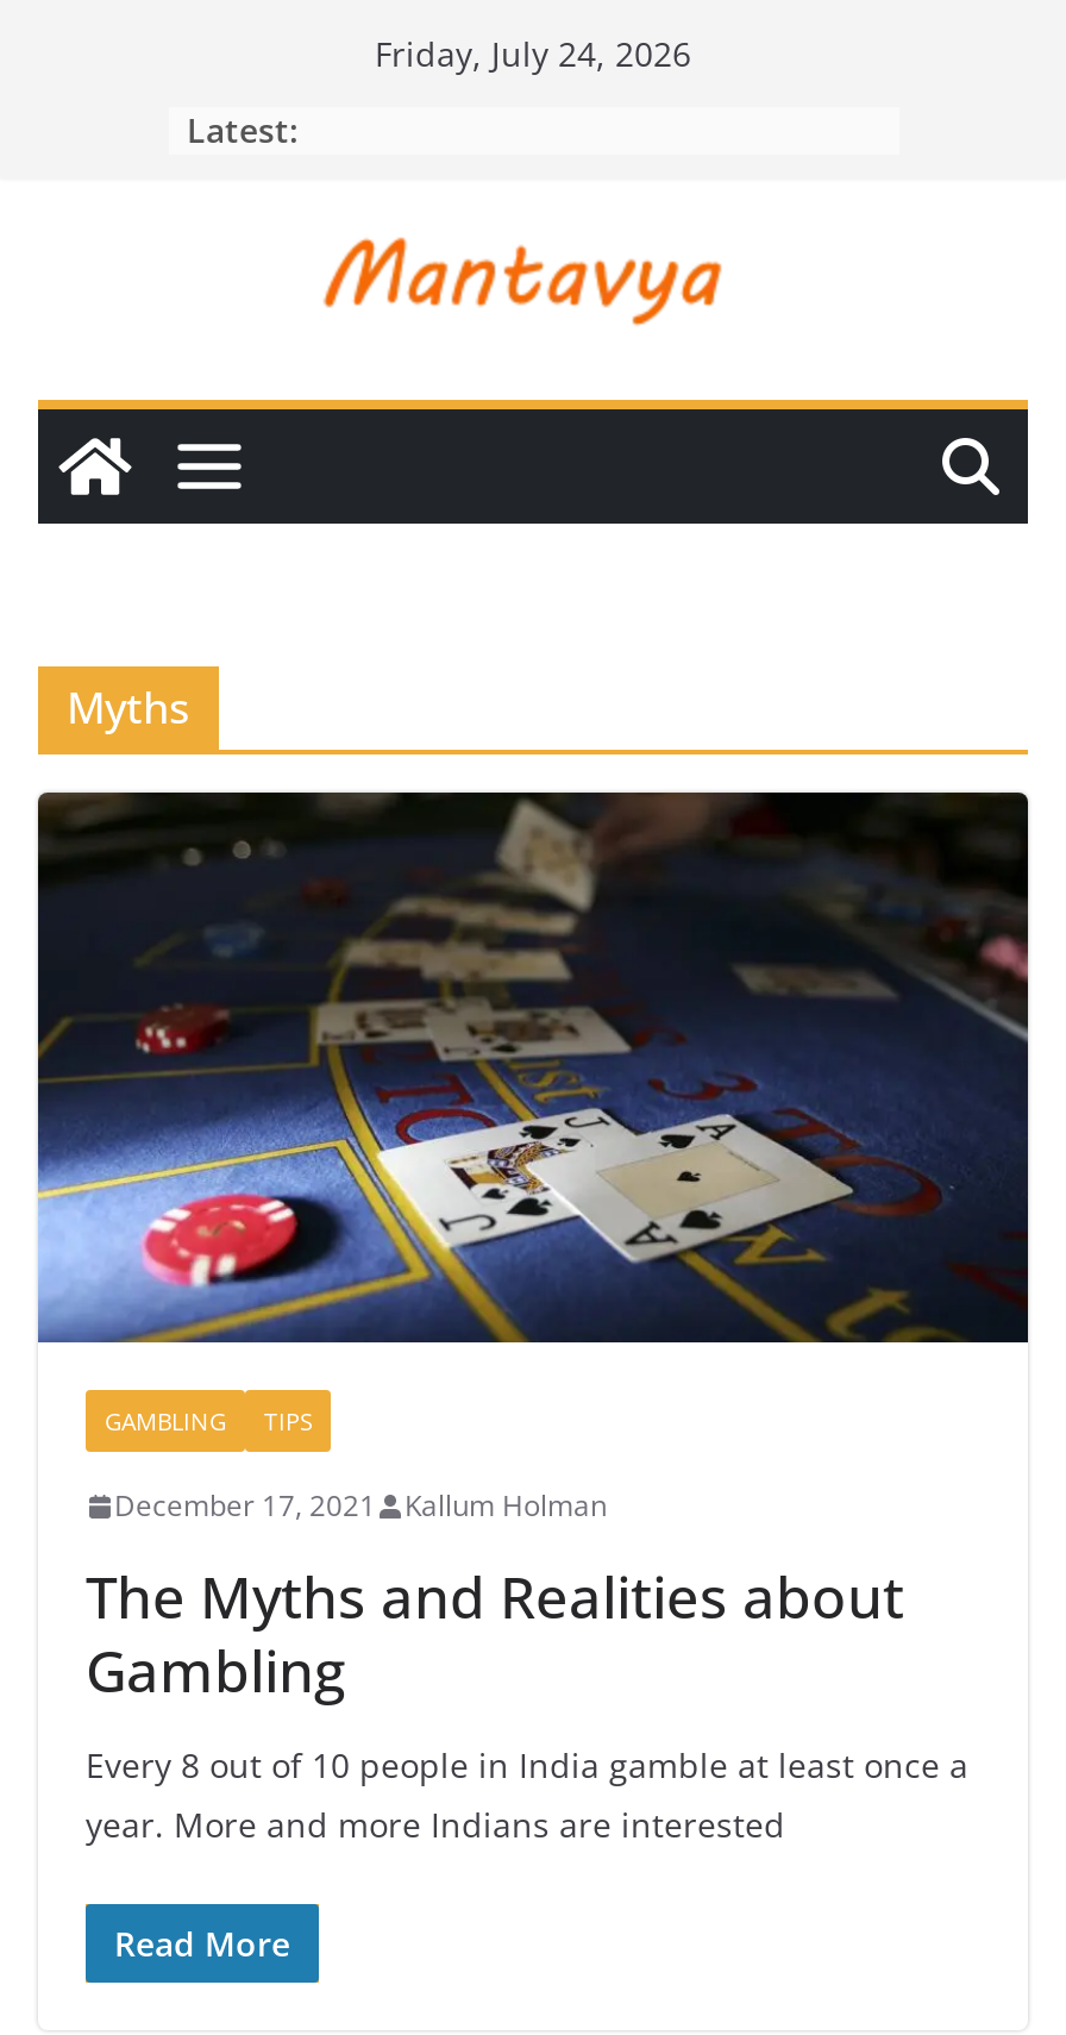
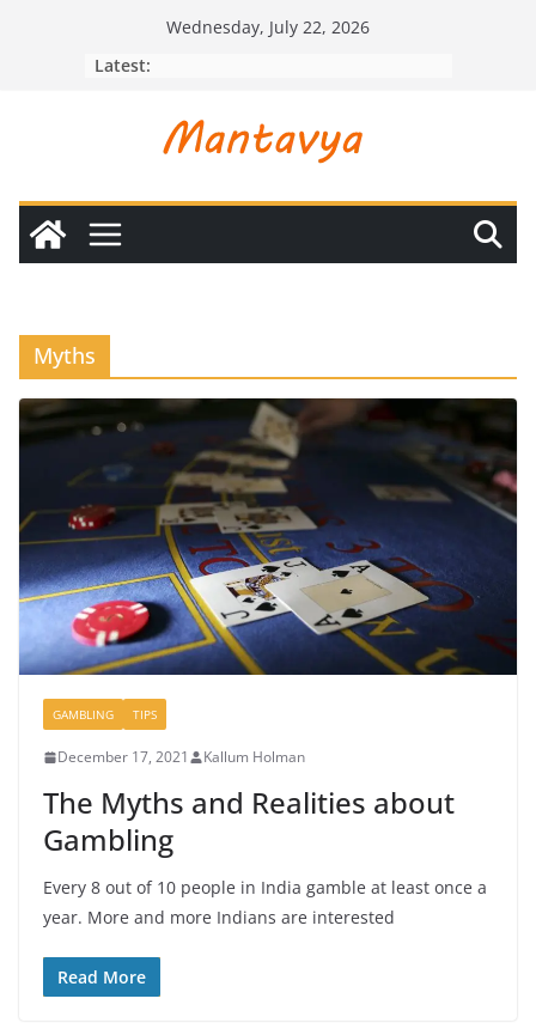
[375,31,691,76] Friday, July 24, 2026 -> [166,16,370,38] Wednesday, July 22, 2026

